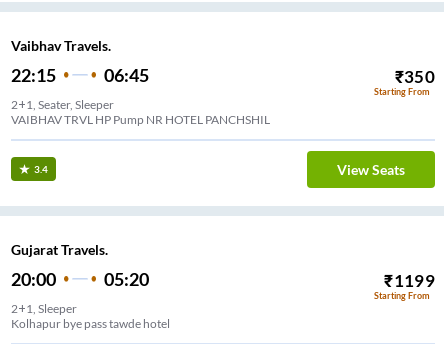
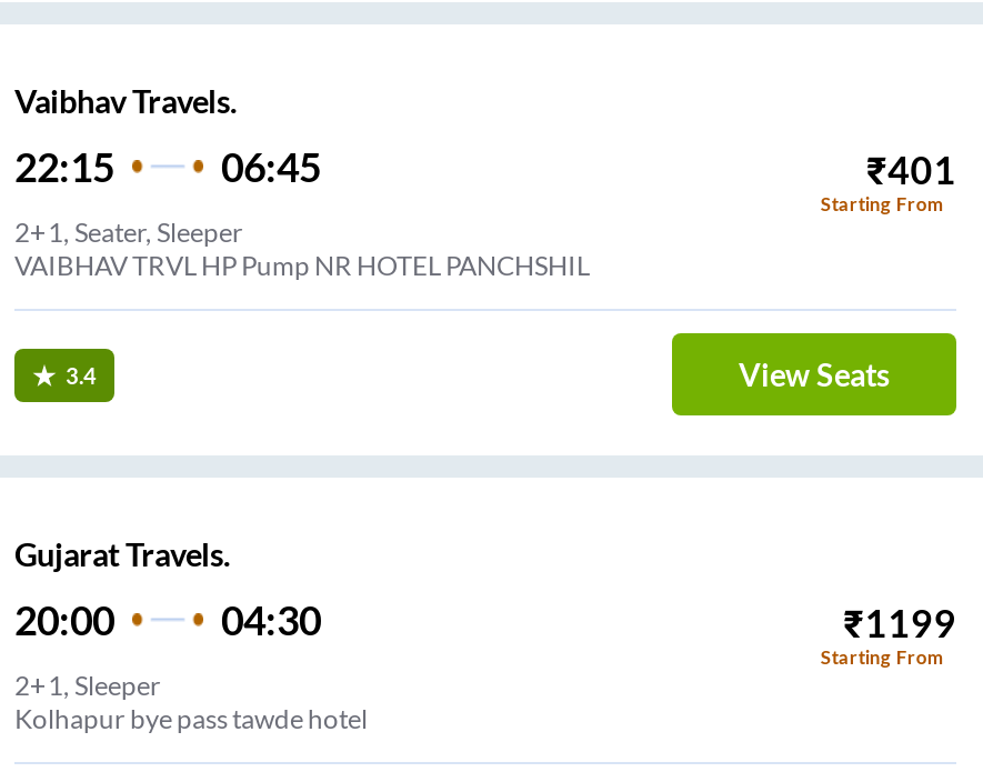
[395,66,435,87] ₹350 -> [867,147,956,193] ₹401
[104,268,149,290] 05:20 -> [221,595,321,644] 04:30

